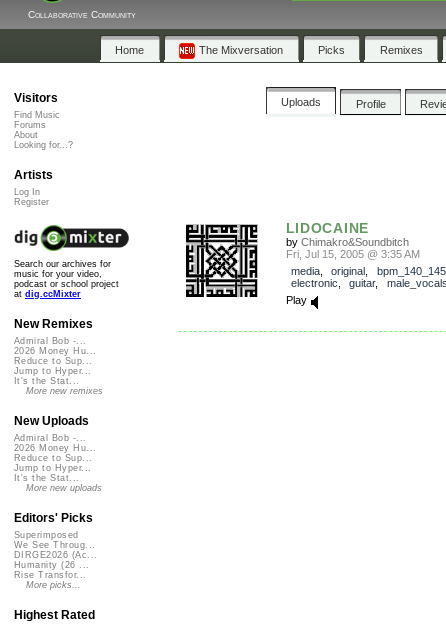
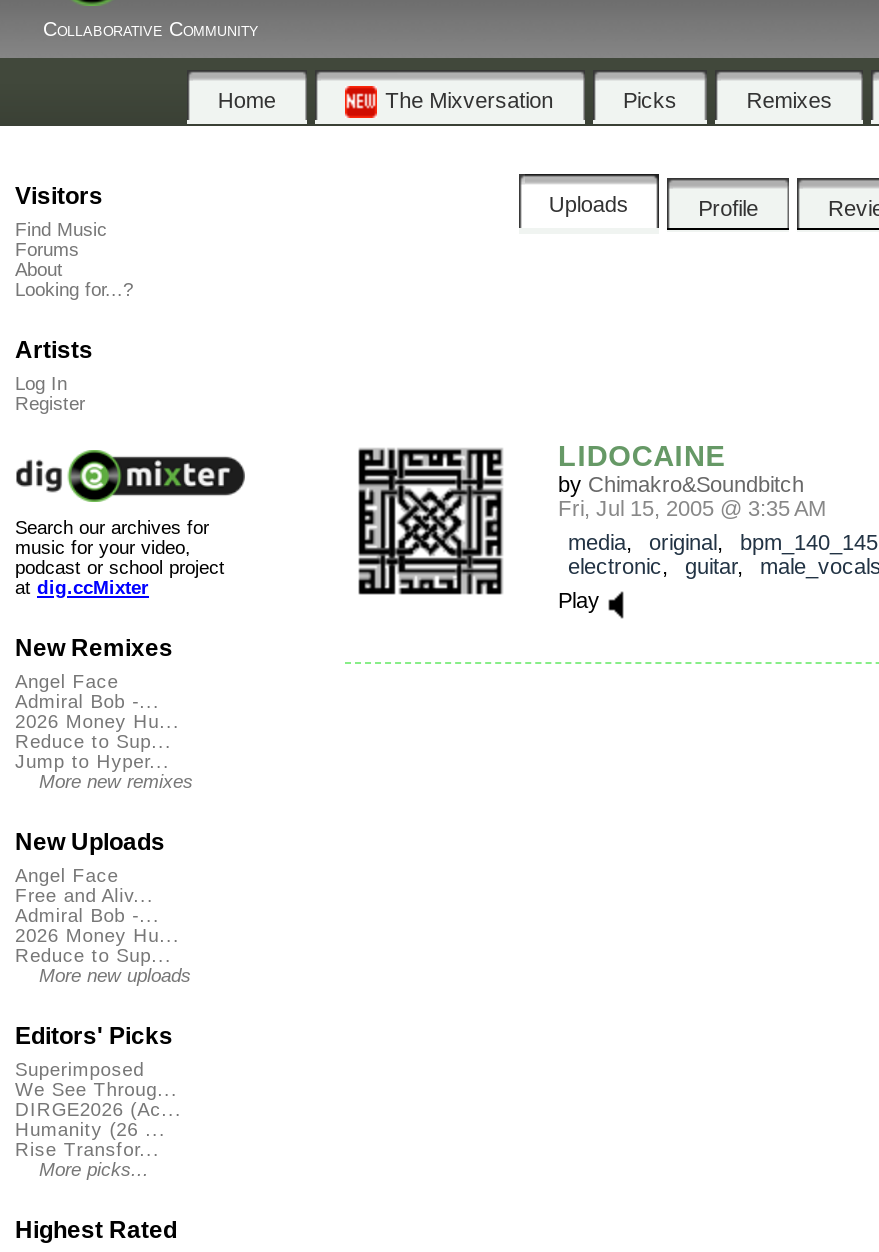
none -> [15,673,118,693] Angel Face
[14,376,79,386] It's the Stat... -> none
none -> [15,867,154,907] Angel Face | Free and Aliv...
moved [14,433,96,463] -> [15,907,180,967]: Admiral Bob -... | 2026 Money Hu... | Reduce to Sup...
[14,463,91,483] Jump to Hyper... | It's the Stat... -> none

